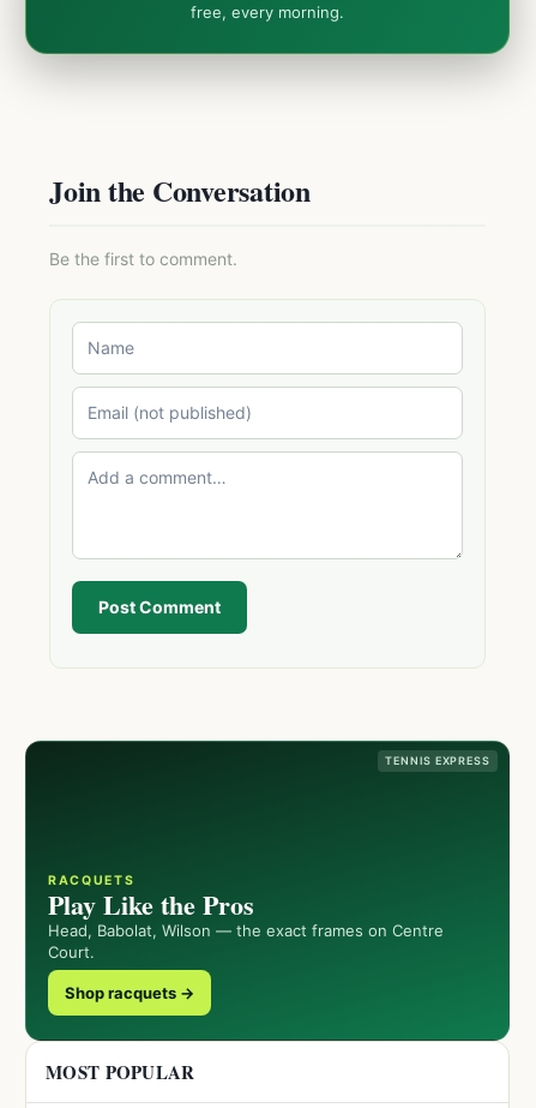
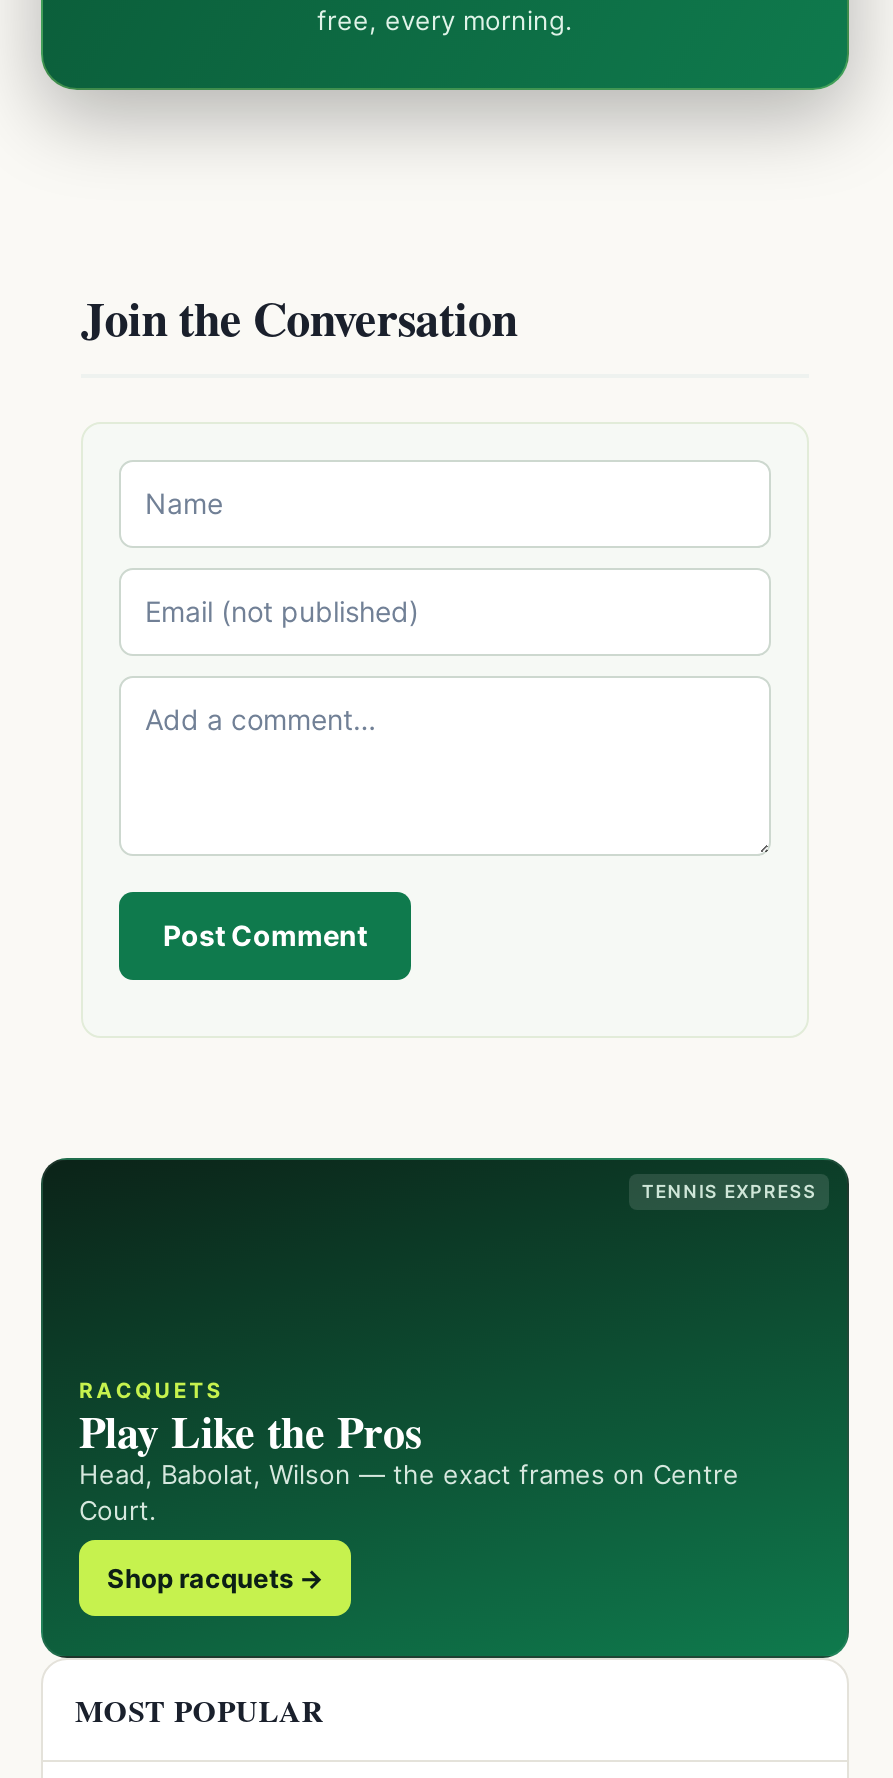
[49,249,237,269] Be the first to comment. -> none

